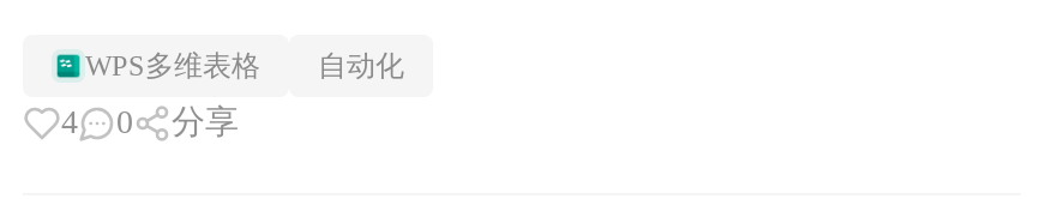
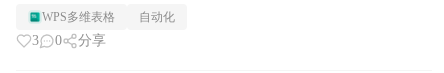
[61,105,239,141] 4 0 分享 -> [32,33,106,48] 3 0 分享

